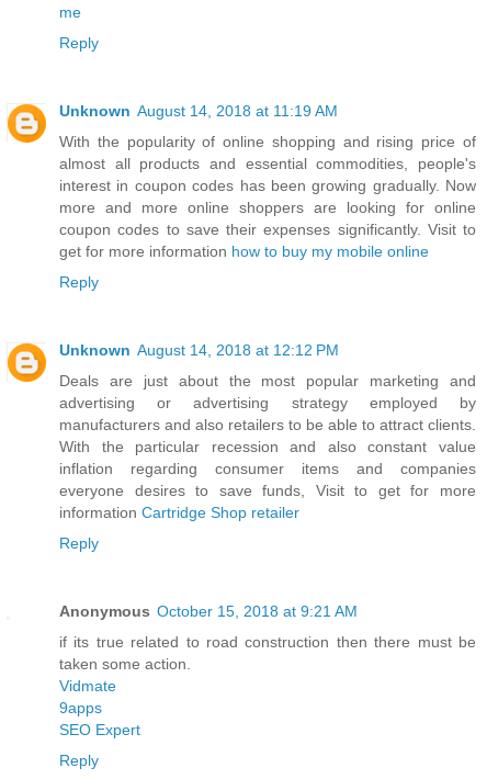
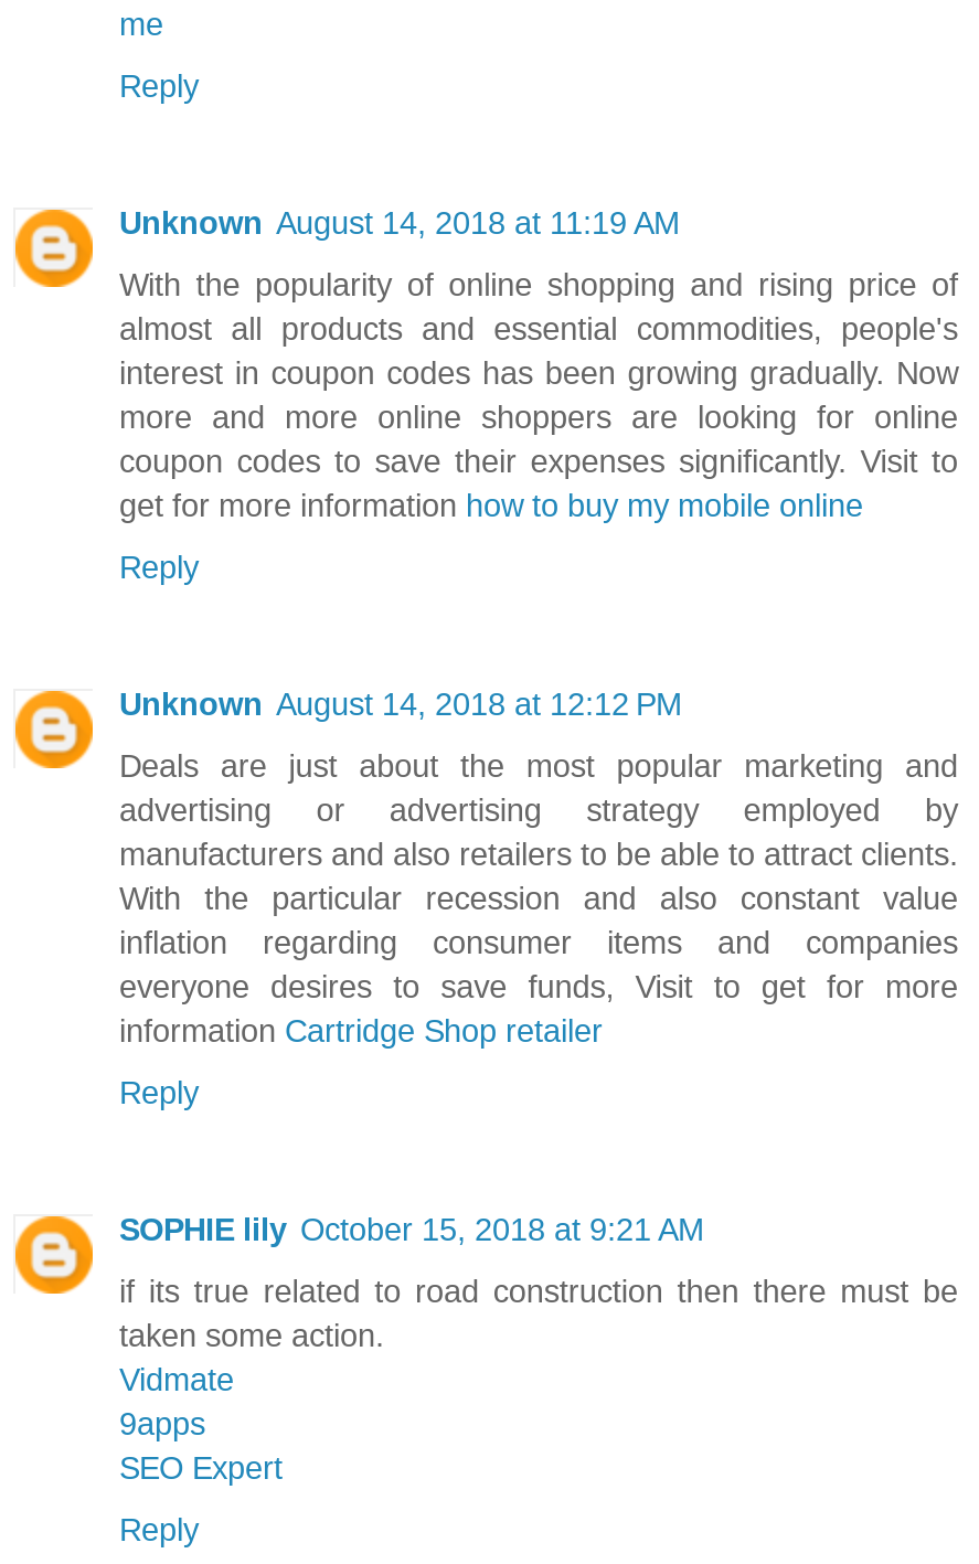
none -> [11,1212,95,1298] [image]
[59,602,358,620] Anonymous October 15, 2018 at 9:21 AM -> [119,1212,704,1247] SOPHIE lily October 15, 2018 at 9:21 AM

